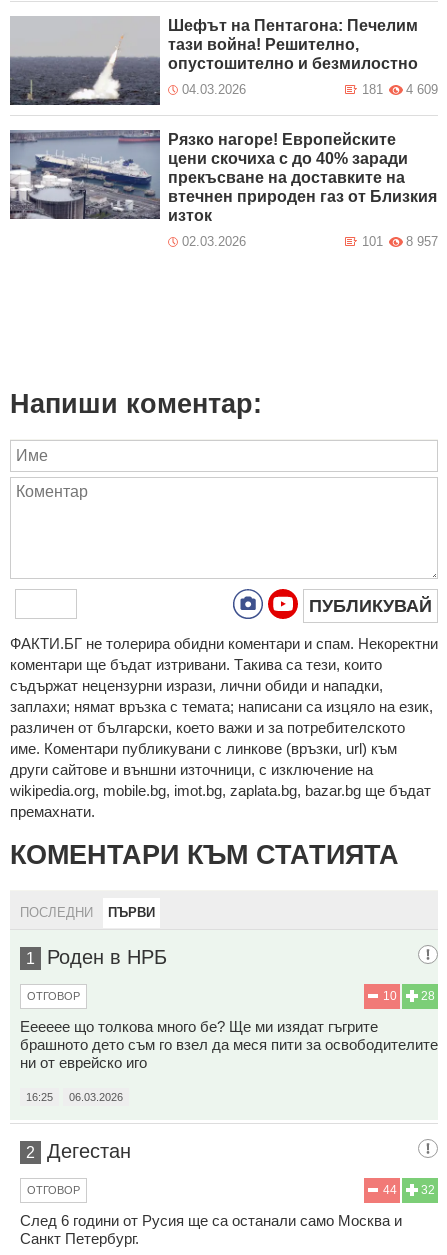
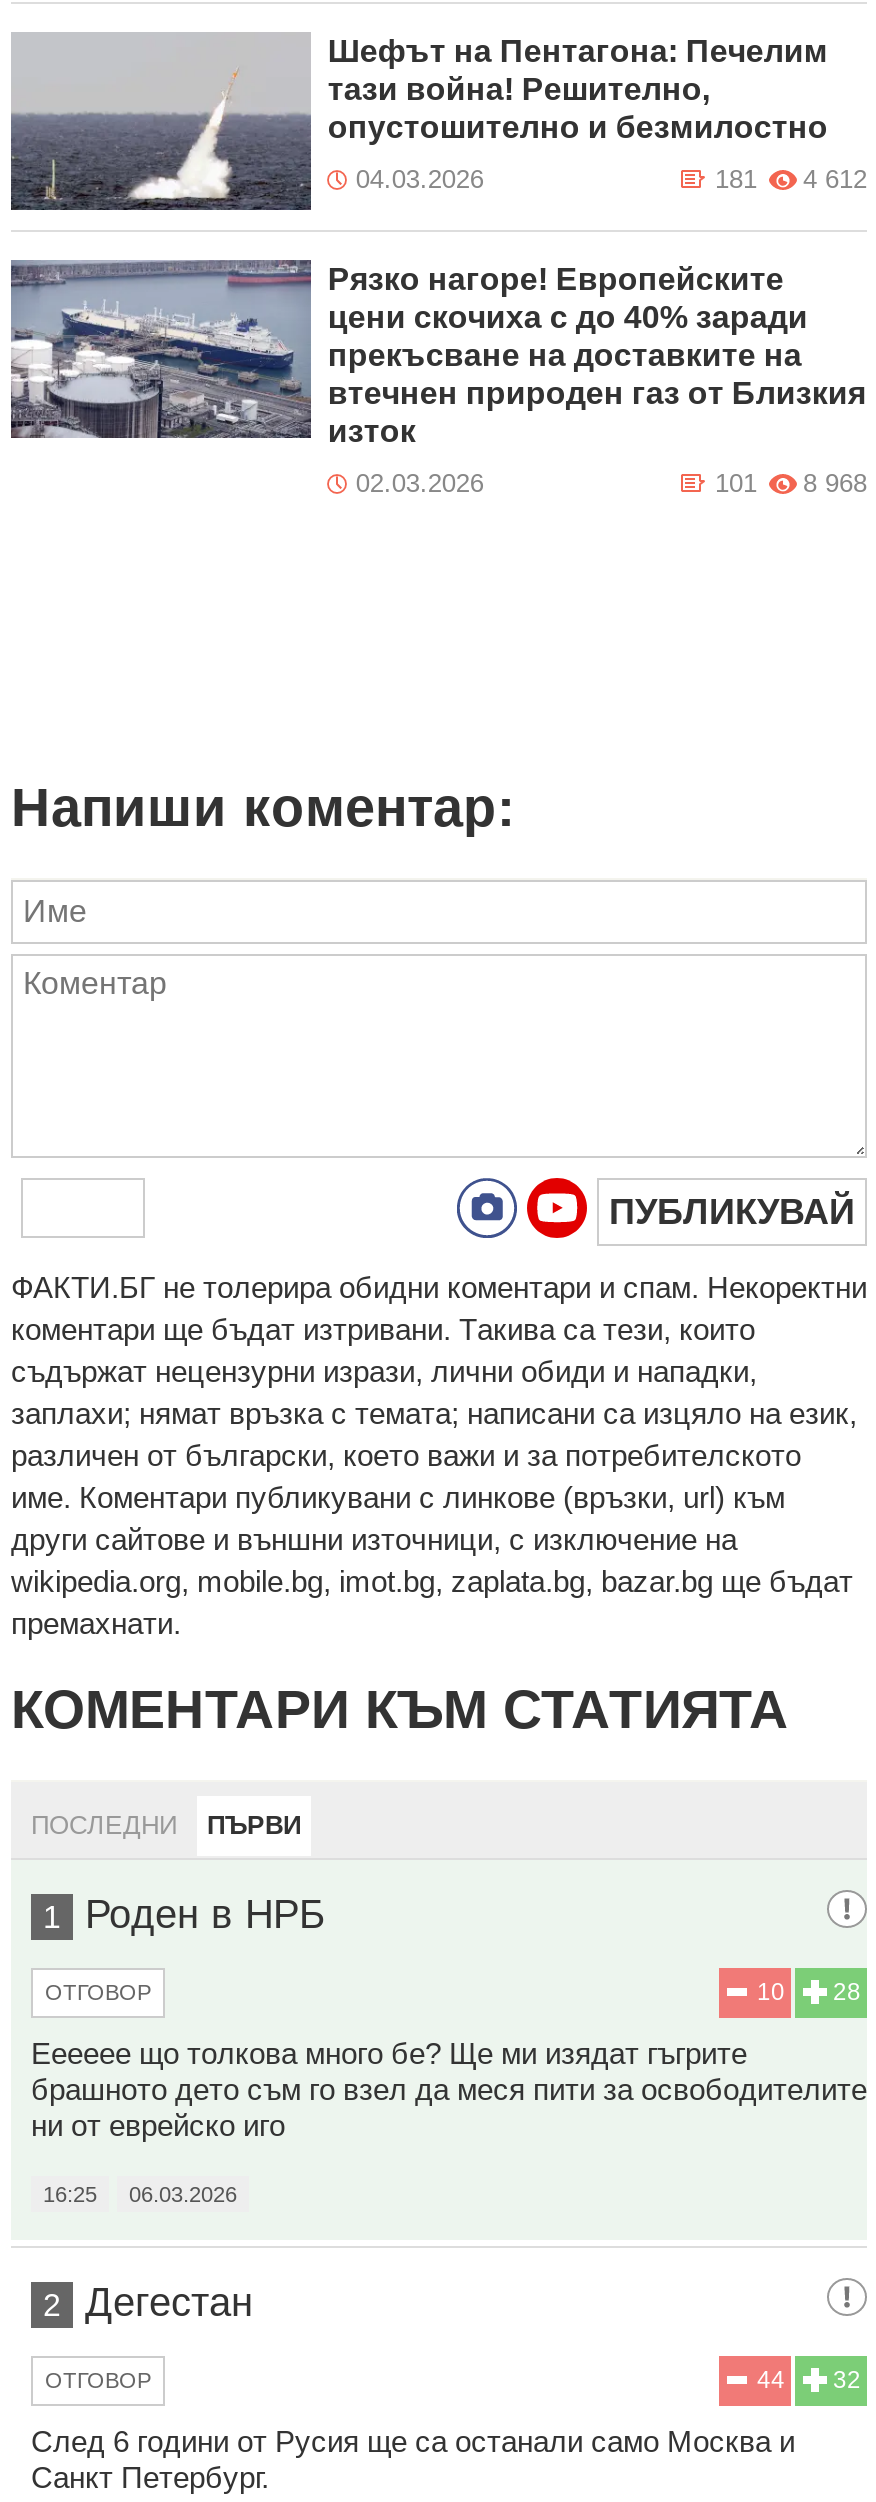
[362,82,438,97] 181 4 609 -> [715,164,867,194] 181 4 612
[362,234,438,249] 101 8 957 -> [715,467,867,497] 101 8 968

